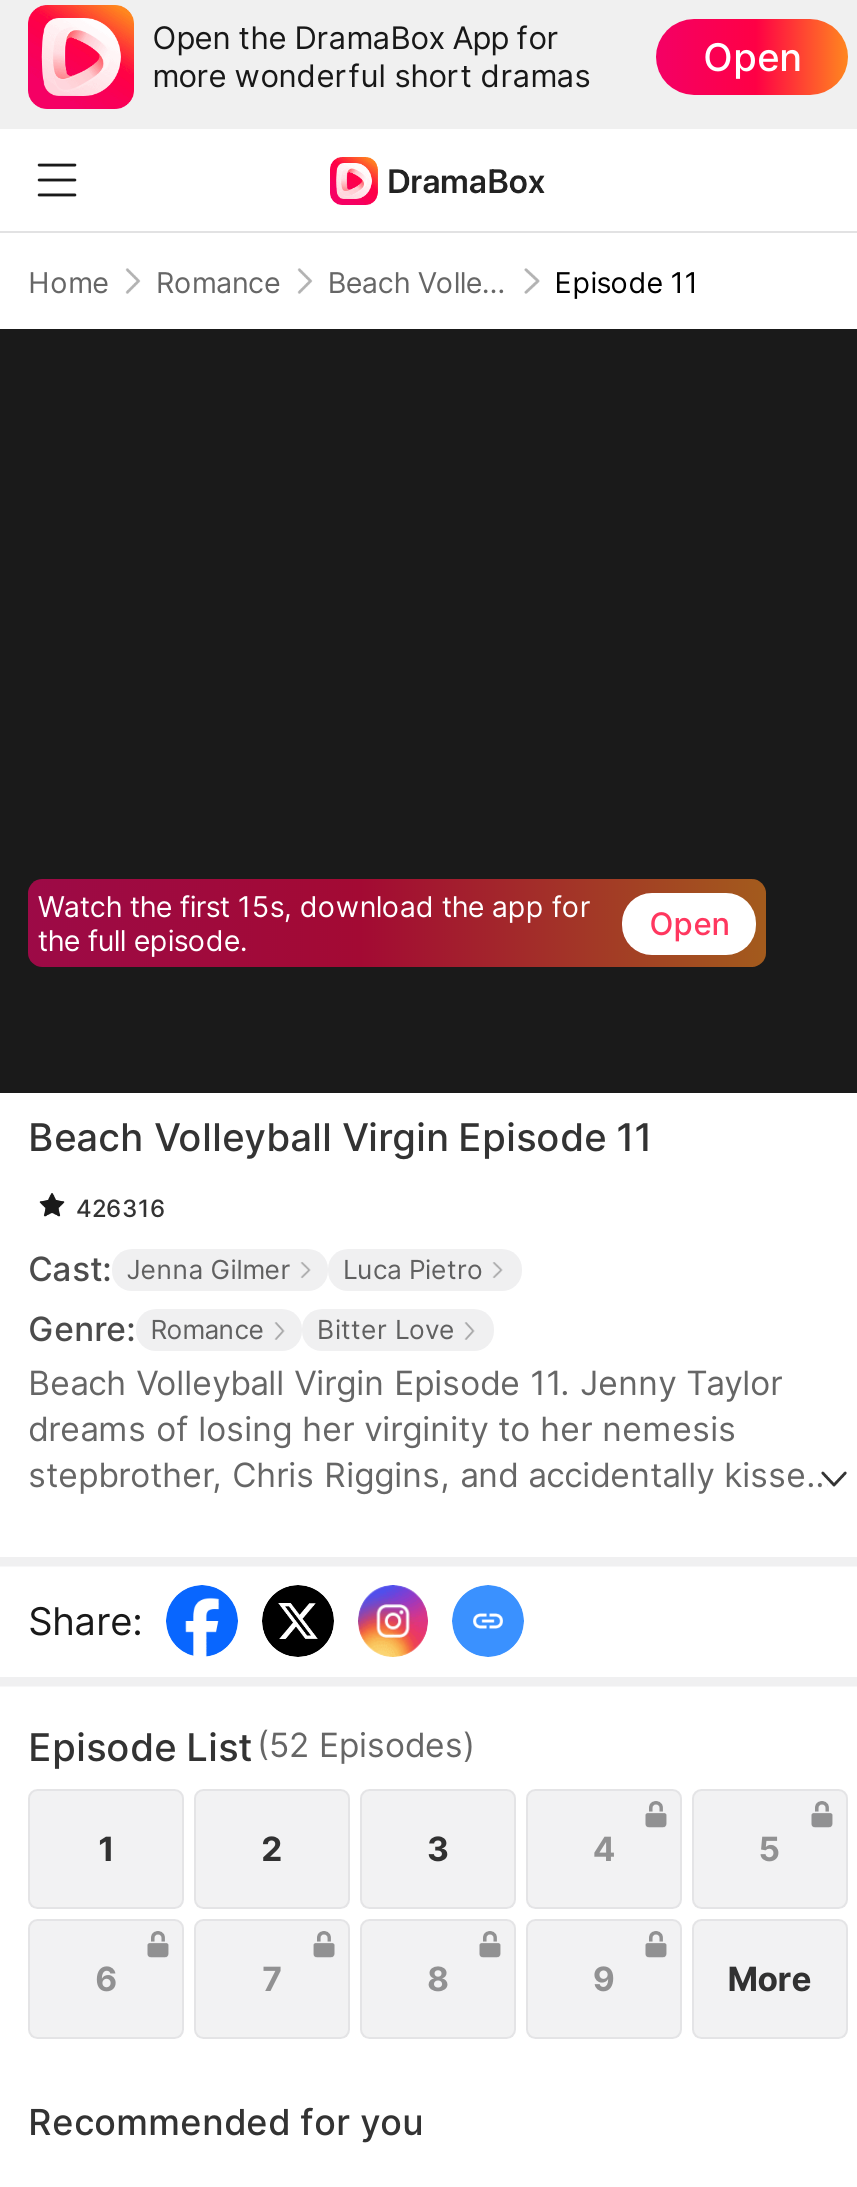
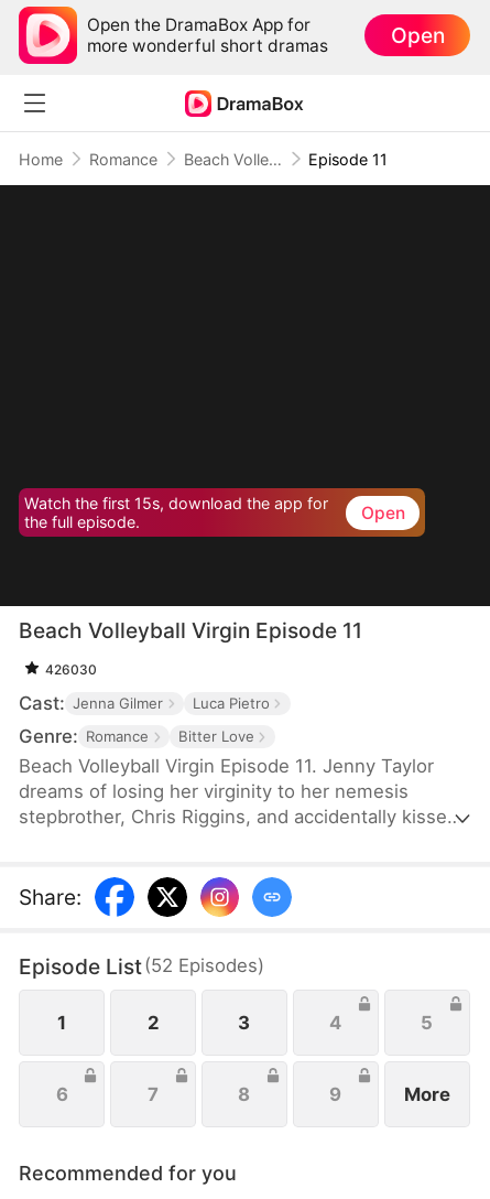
[76,1192,166,1222] 426316 -> [45,661,97,677] 426030

